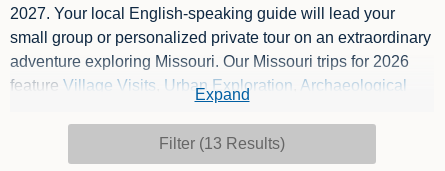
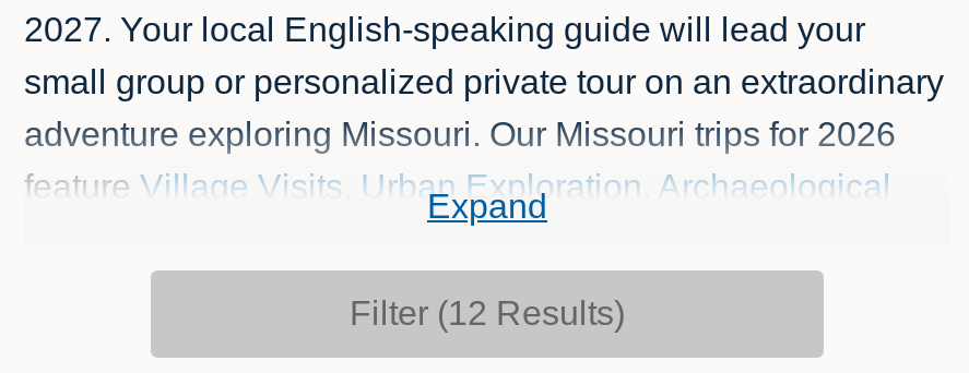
[159,135,285,152] Filter (13 Results) -> [350,295,625,332] Filter (12 Results)

